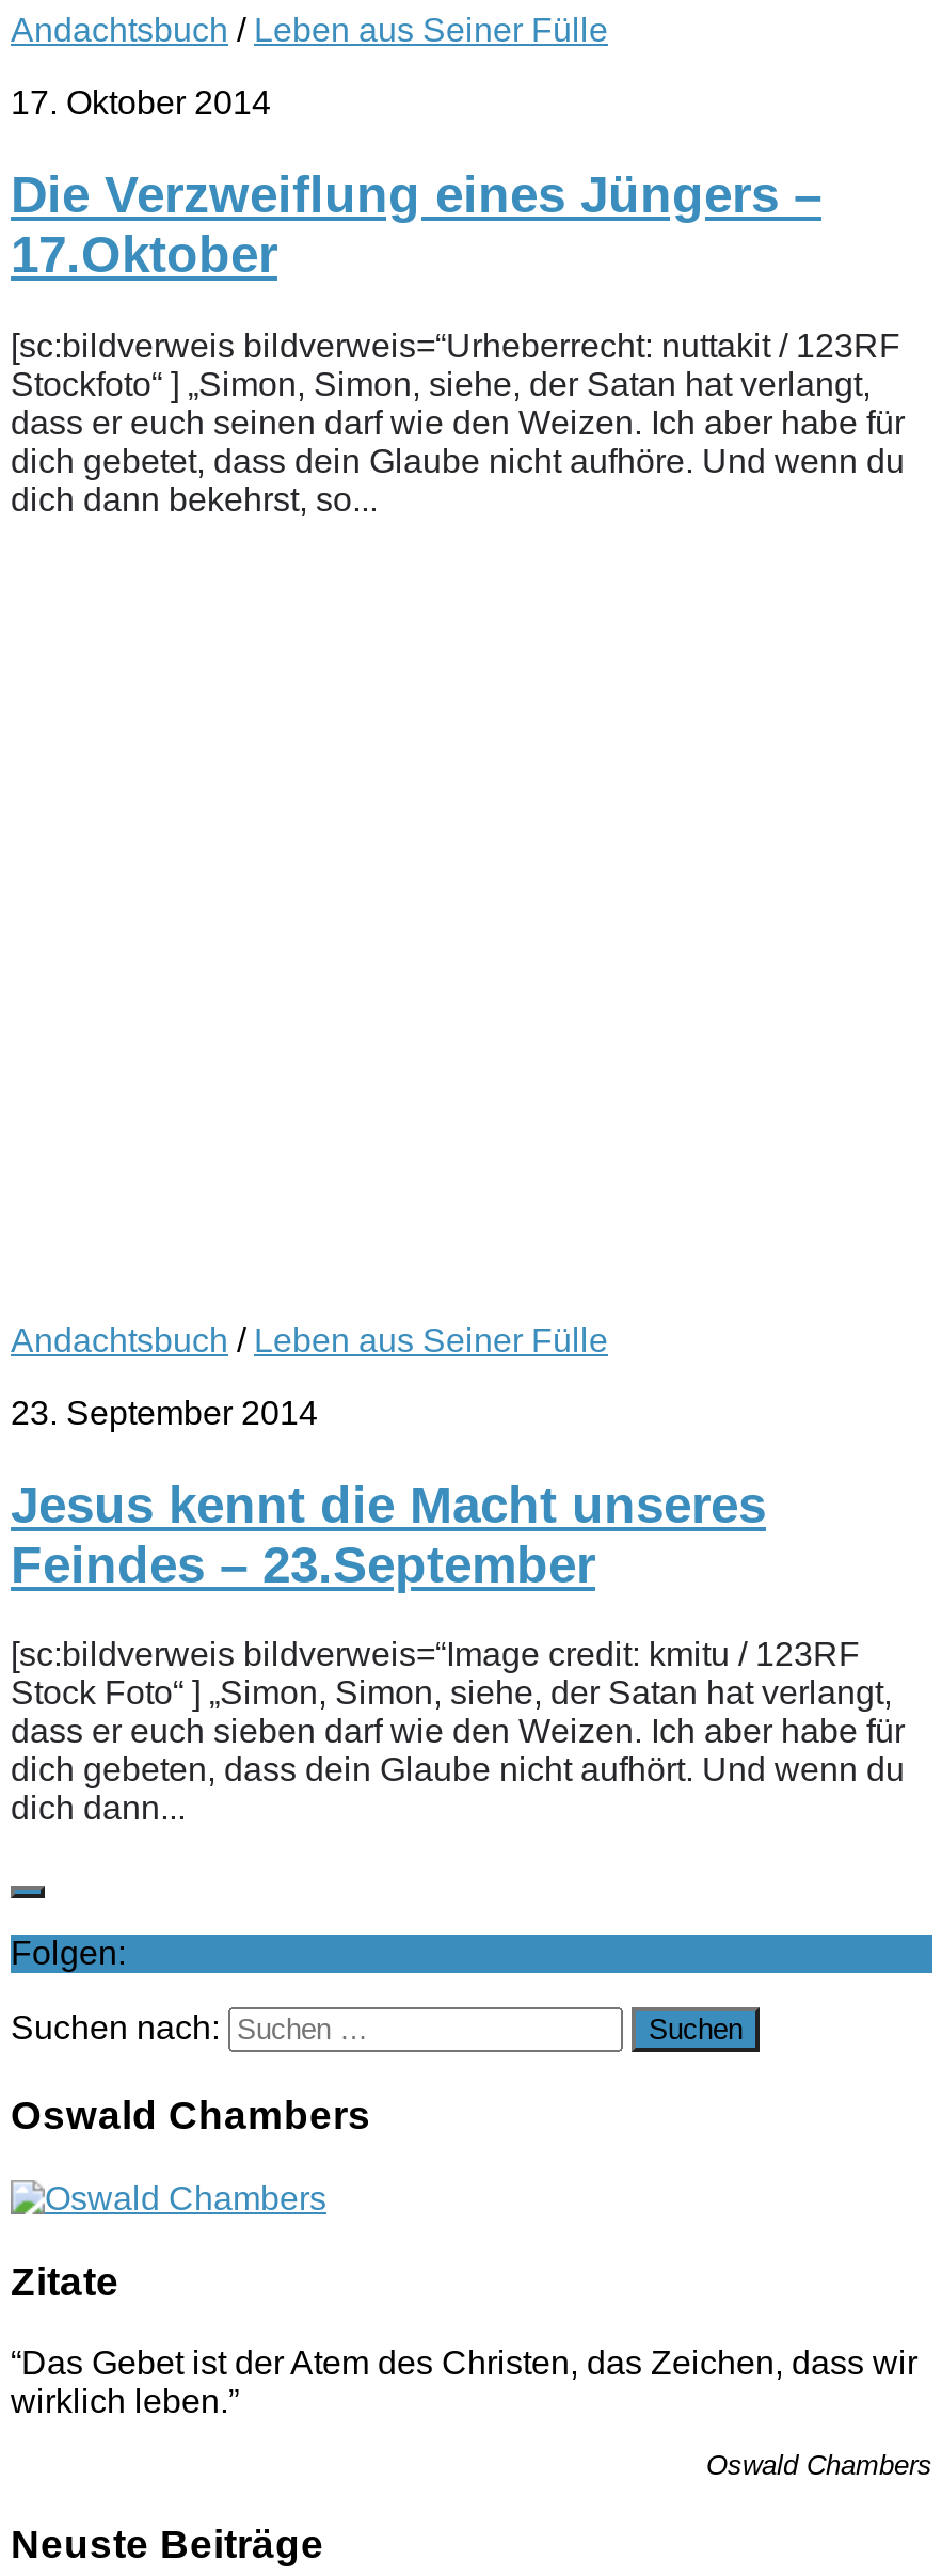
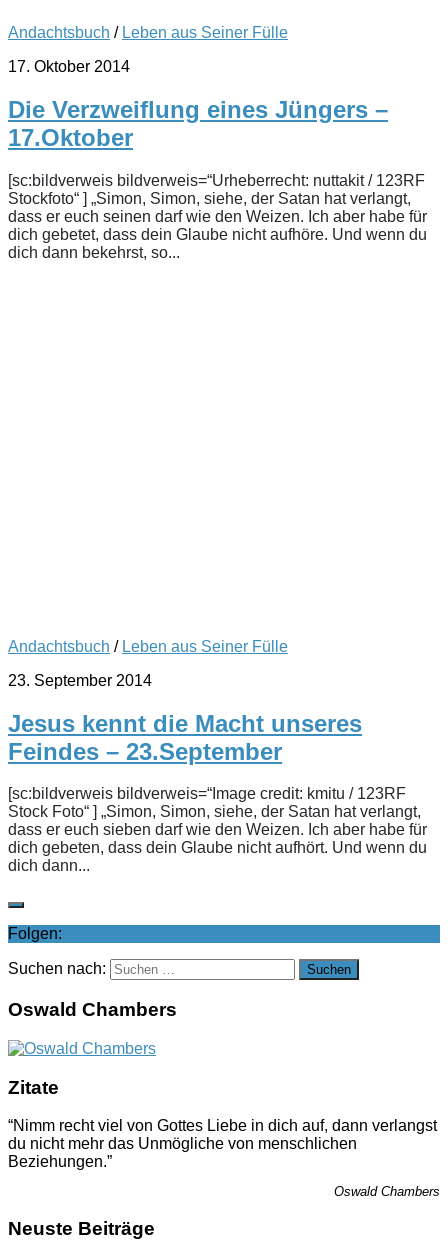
[11,2345,917,2420] “Das Gebet ist der Atem des Christen, das Zeichen, dass wir | wirklich leben.” -> [8,1117,437,1170] “Nimm recht viel von Gottes Liebe in dich auf, dann verlangst | du nicht mehr das Unmögliche von menschlichen | Beziehungen.”

